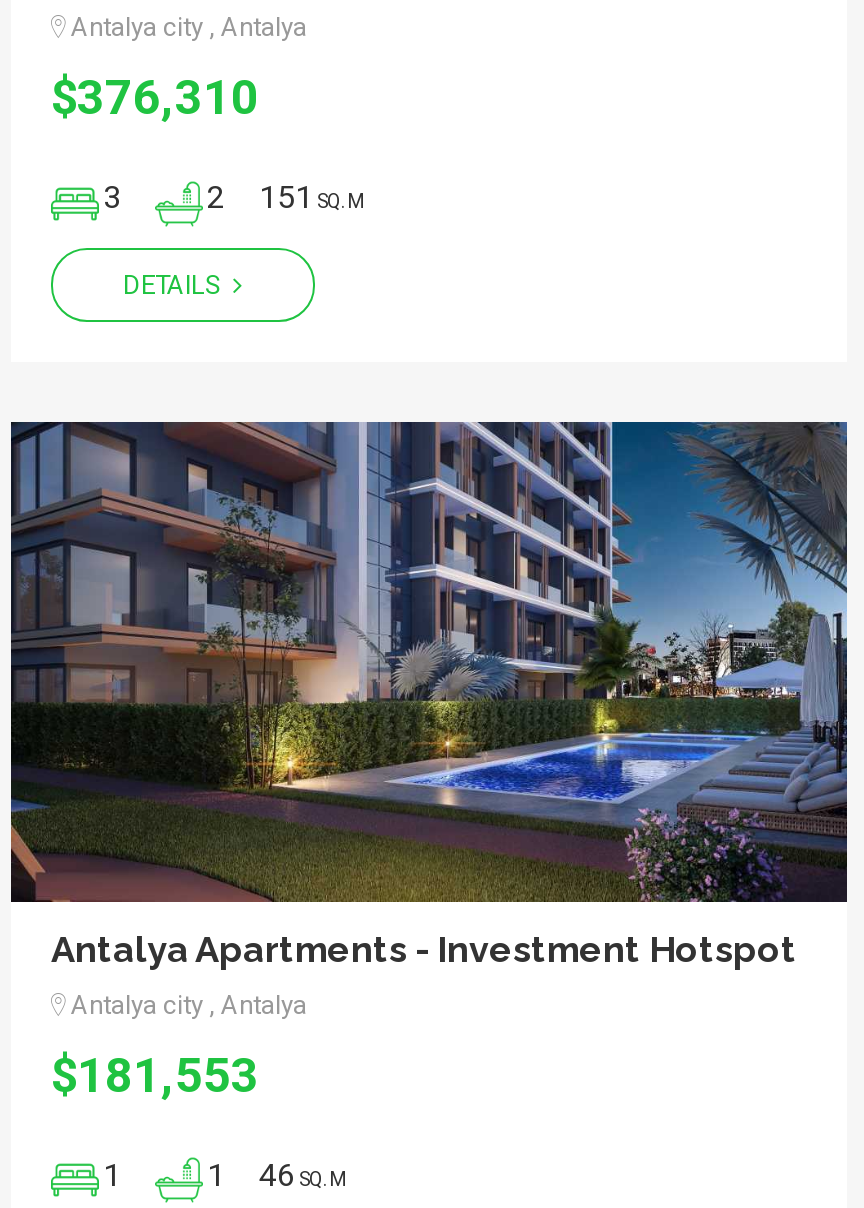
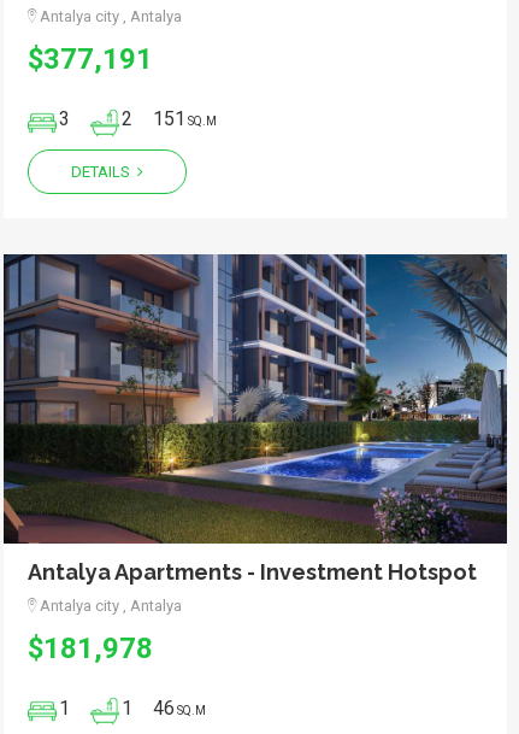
[51,71,259,127] $376,310 -> [28,43,153,76] $377,191
[51,1047,259,1103] $181,553 -> [28,631,153,665] $181,978

